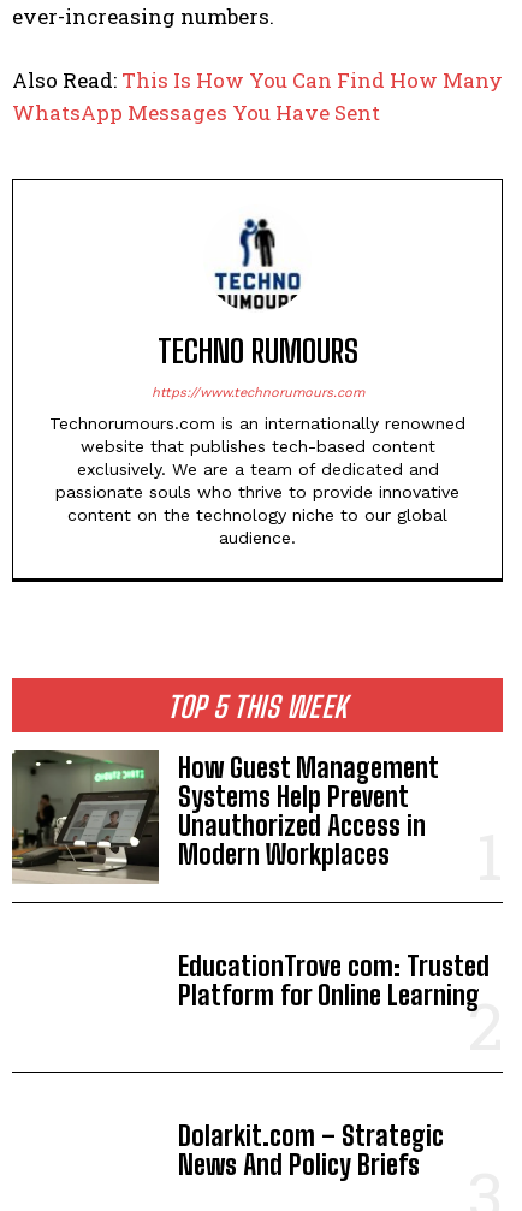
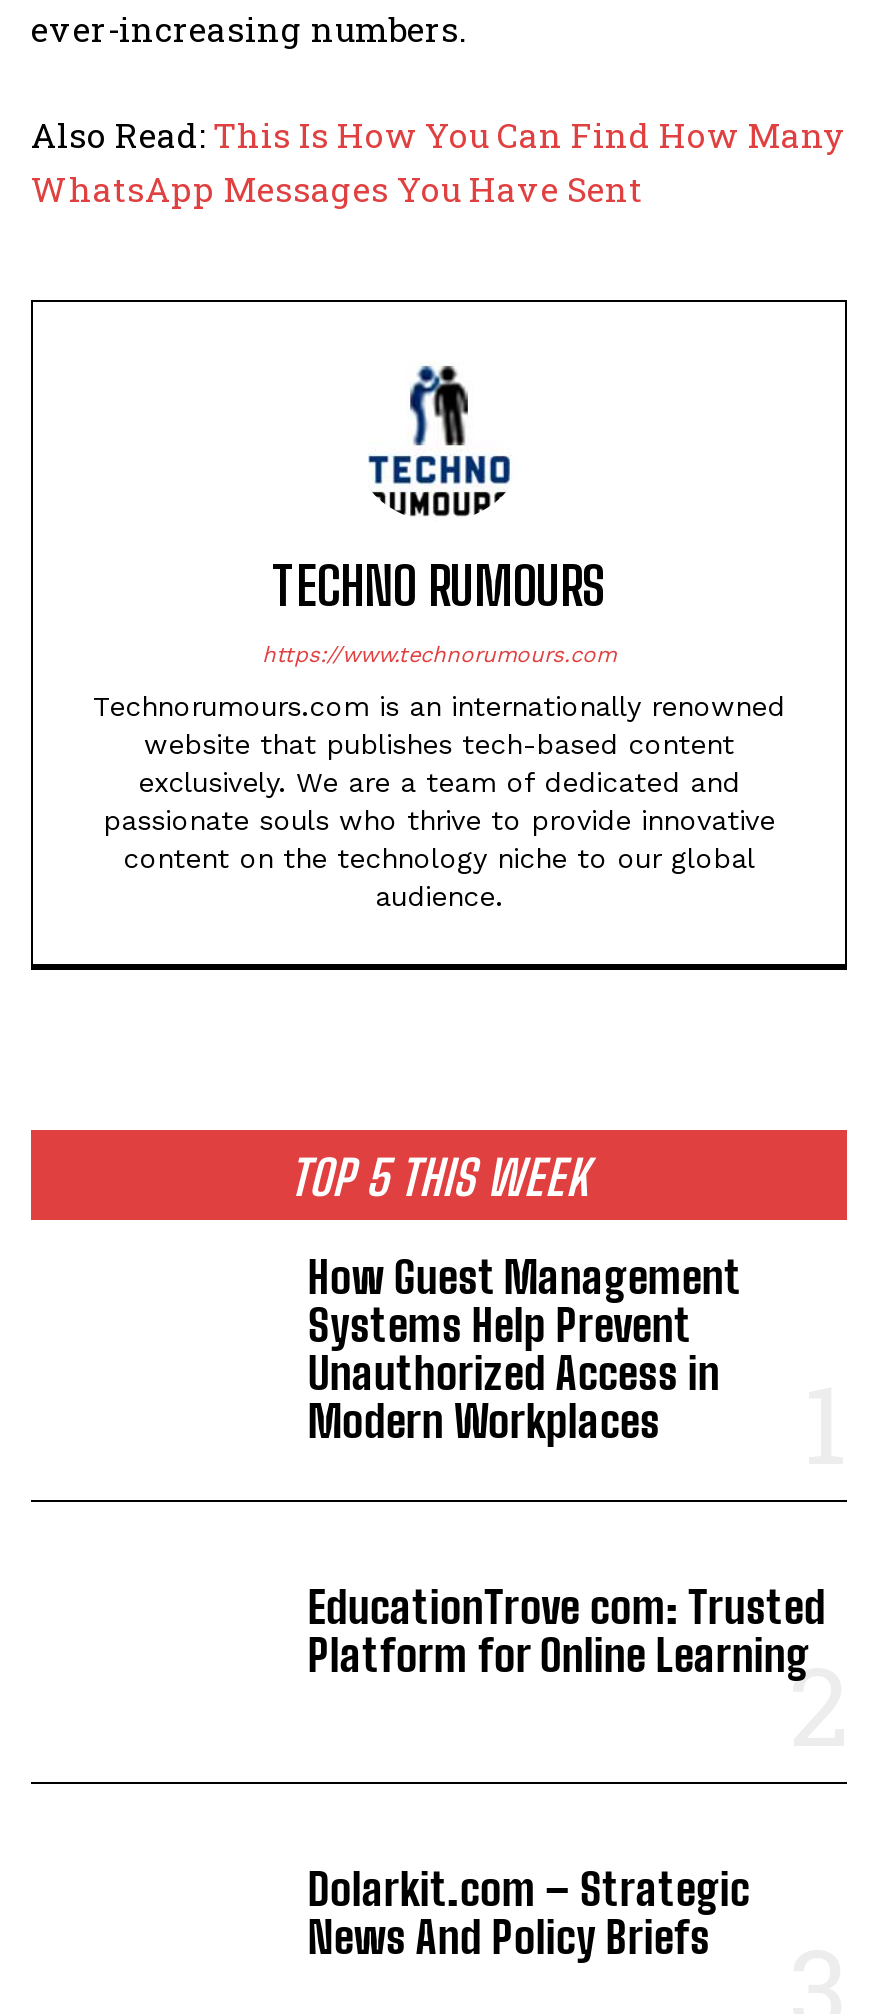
[11,749,160,885] [image] -> none

